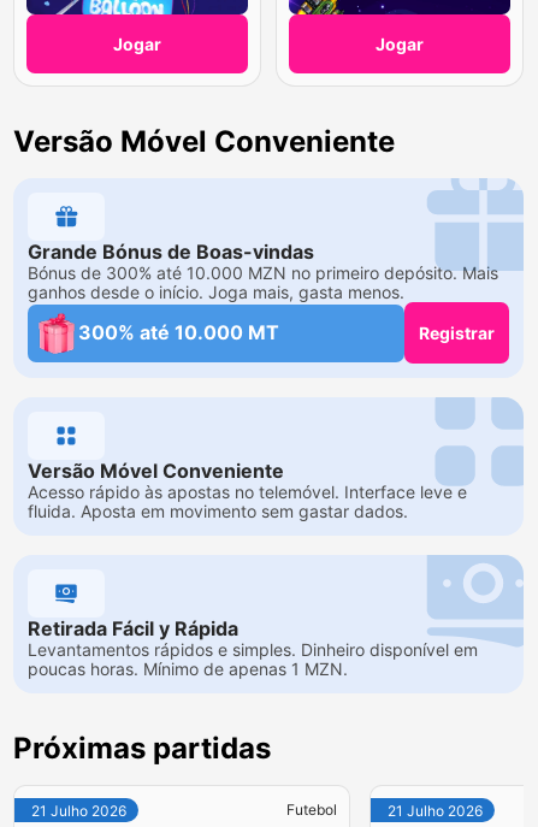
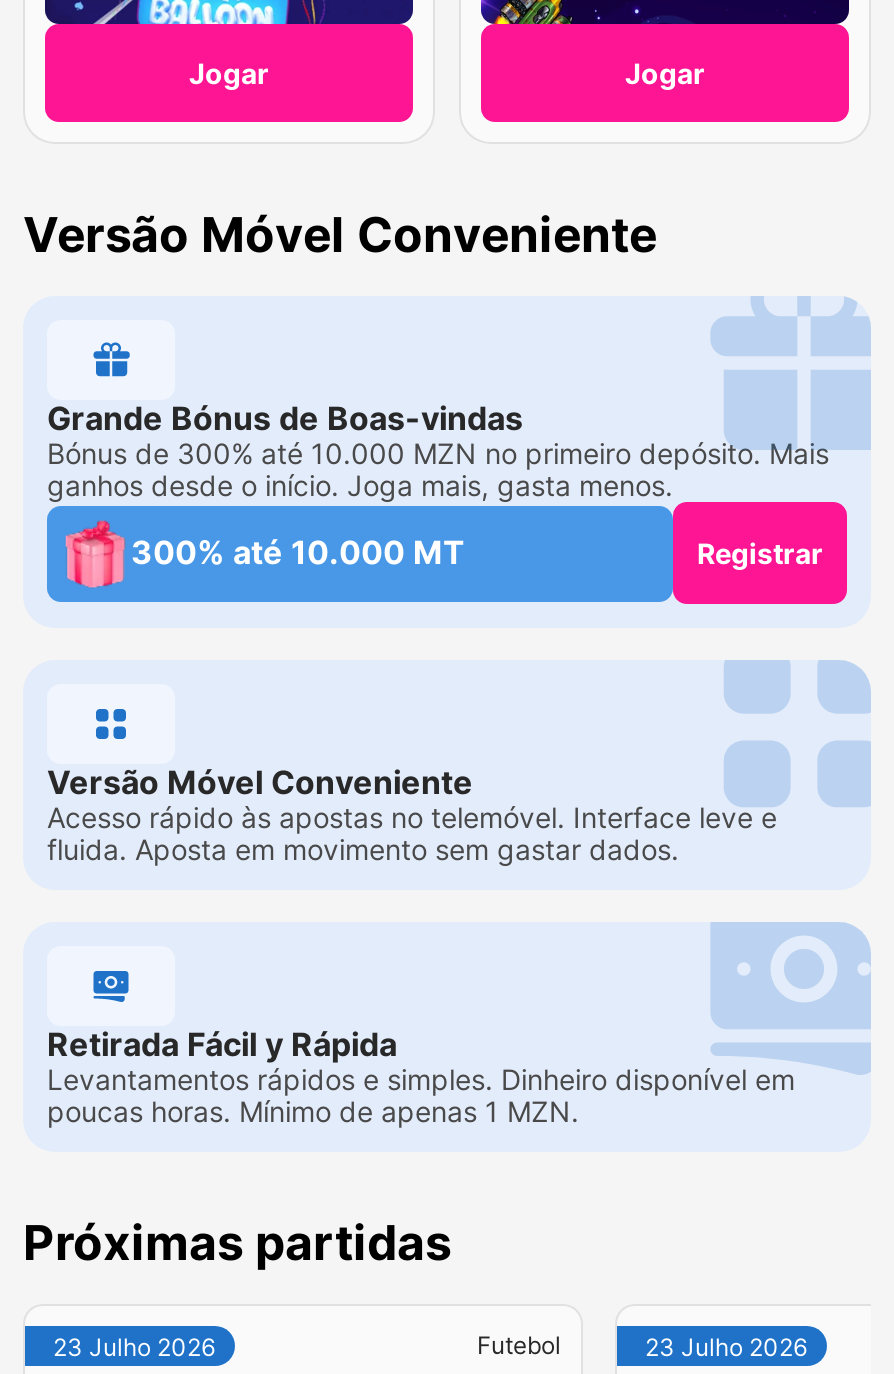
[31,802,126,820] 21 Julho 2026 -> [53,1332,215,1362] 23 Julho 2026
[388,802,483,820] 21 Julho 2026 -> [645,1332,807,1362] 23 Julho 2026

